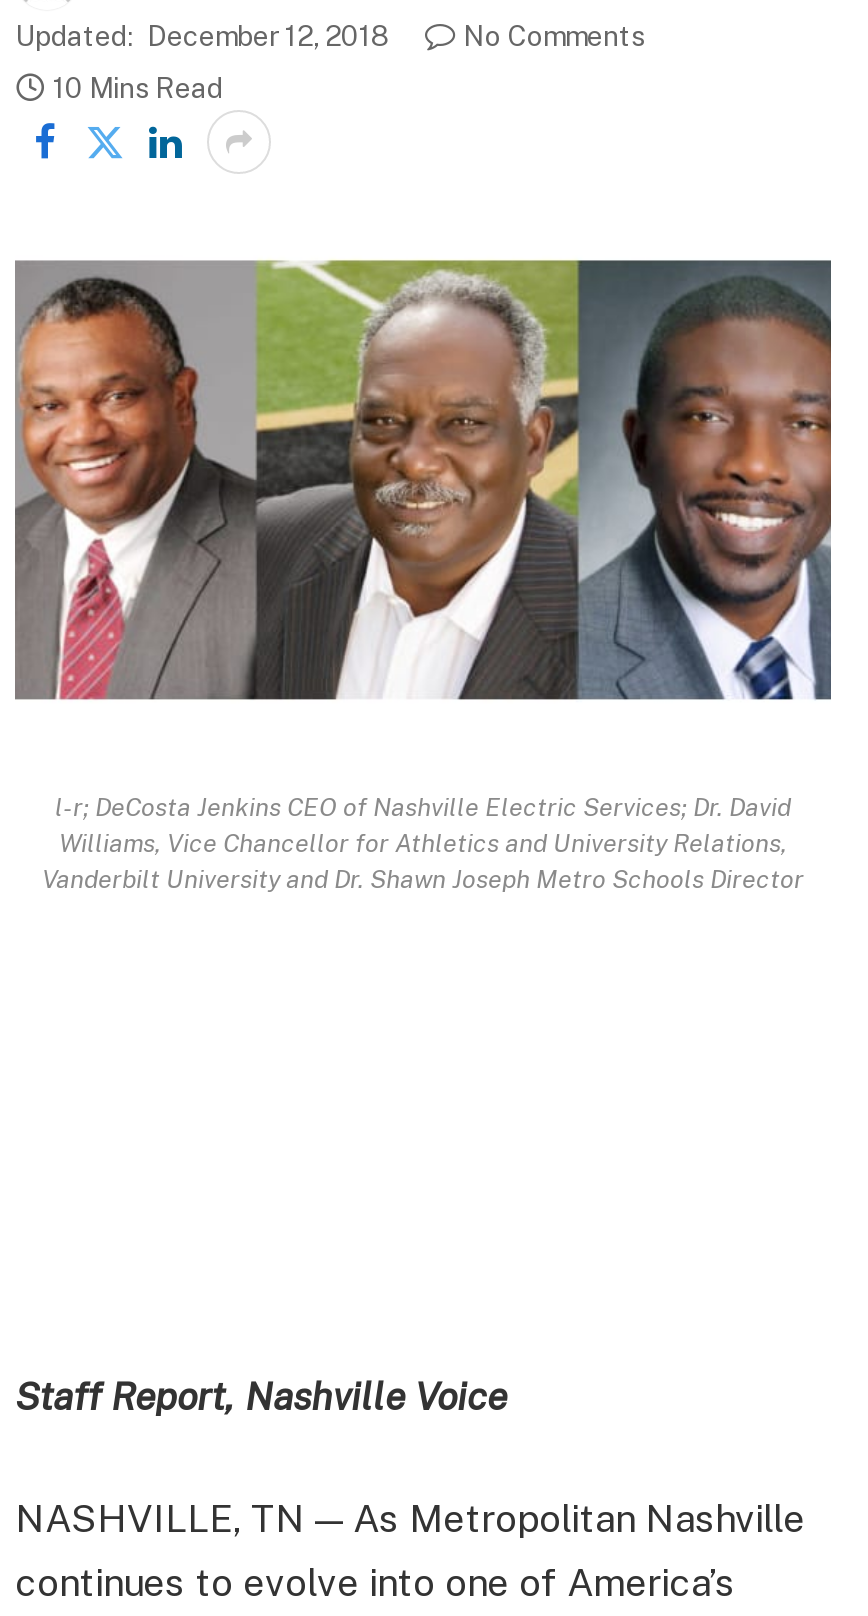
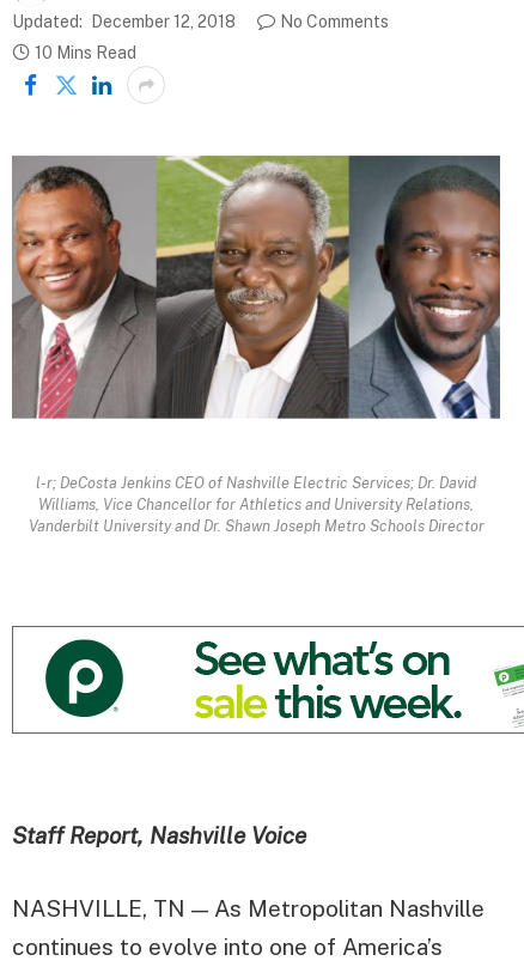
none -> [11,625,520,735] [image]

